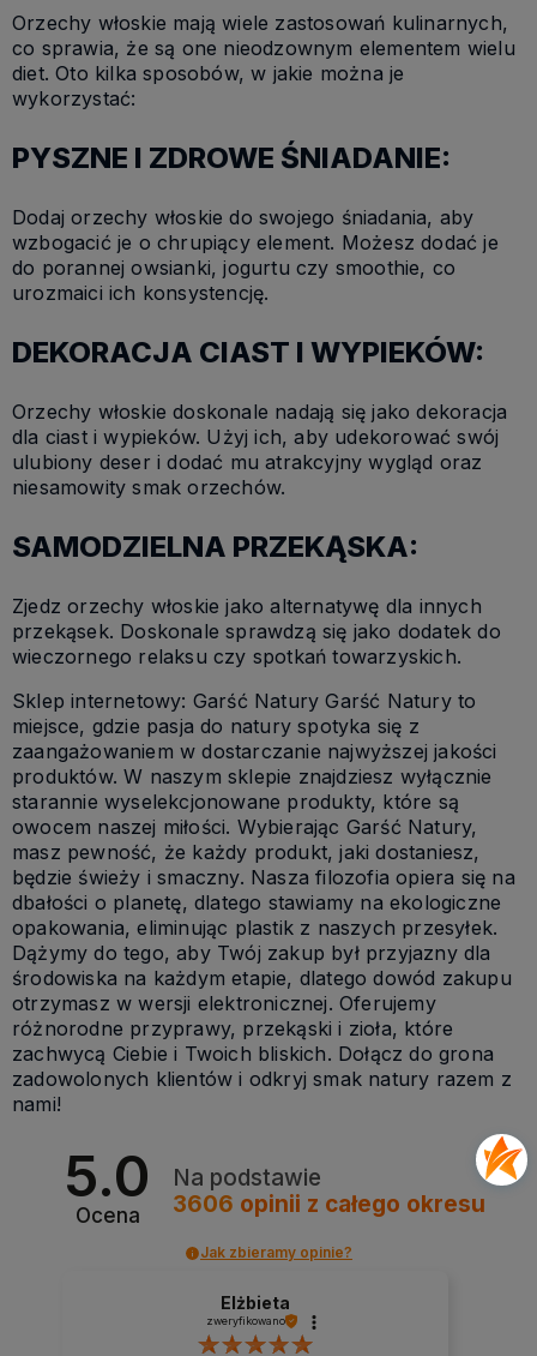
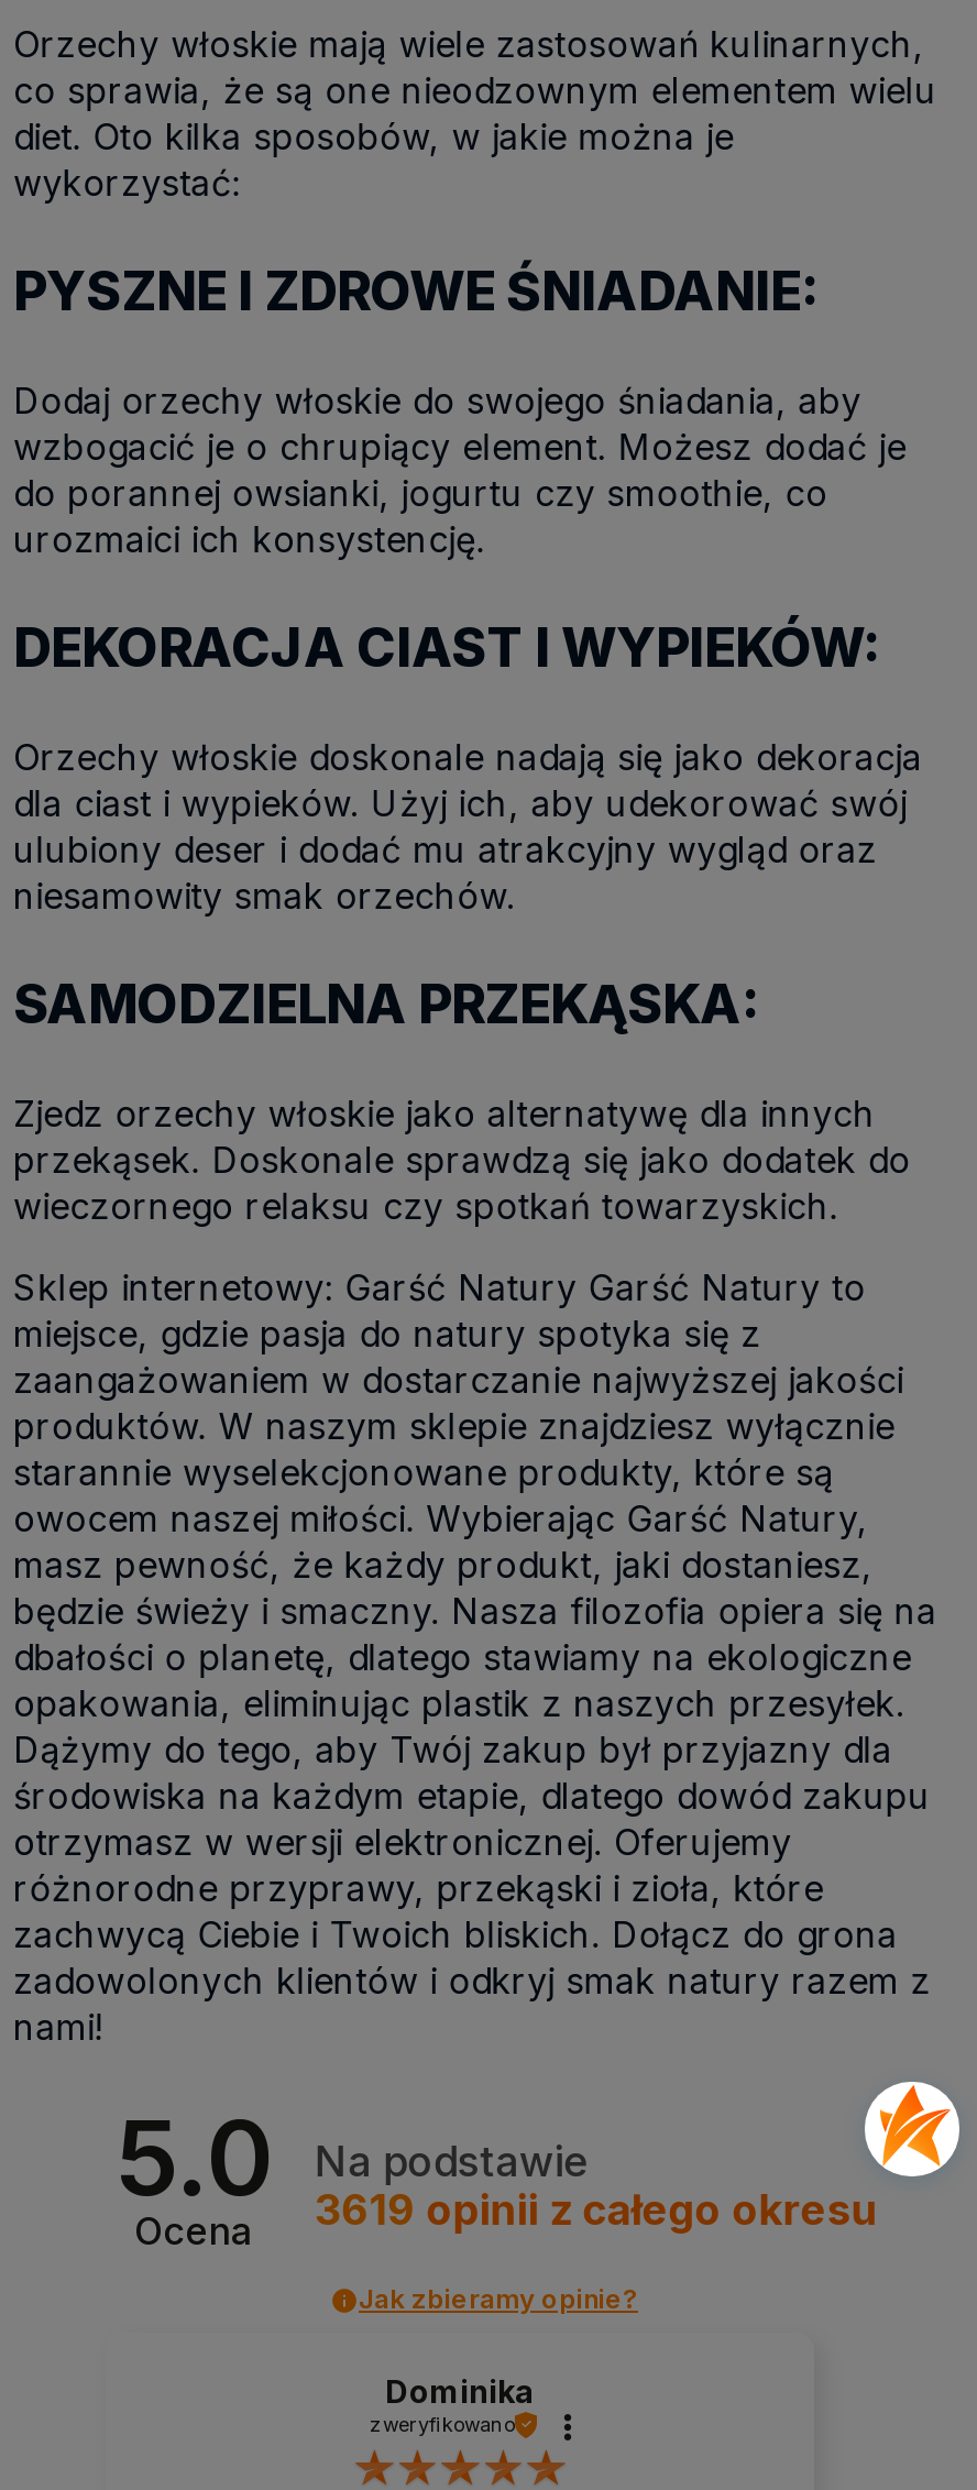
[173,1190,486,1218] 3606 opinii z całego okresu -> [314,2185,878,2235] 3619 opinii z całego okresu
[221,1293,290,1313] Elżbieta -> [385,2373,535,2411] Dominika

